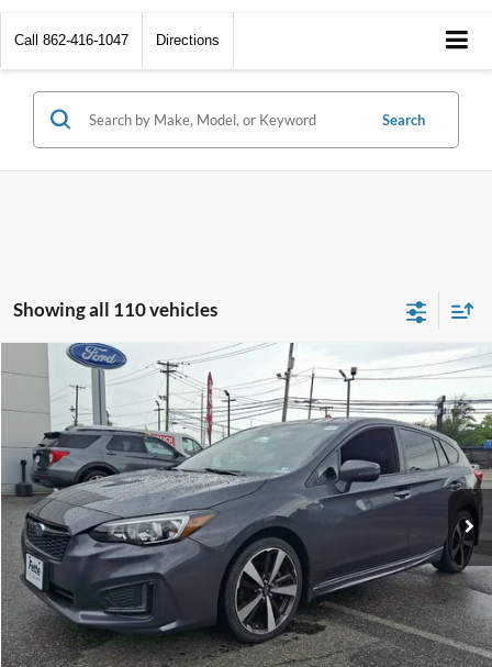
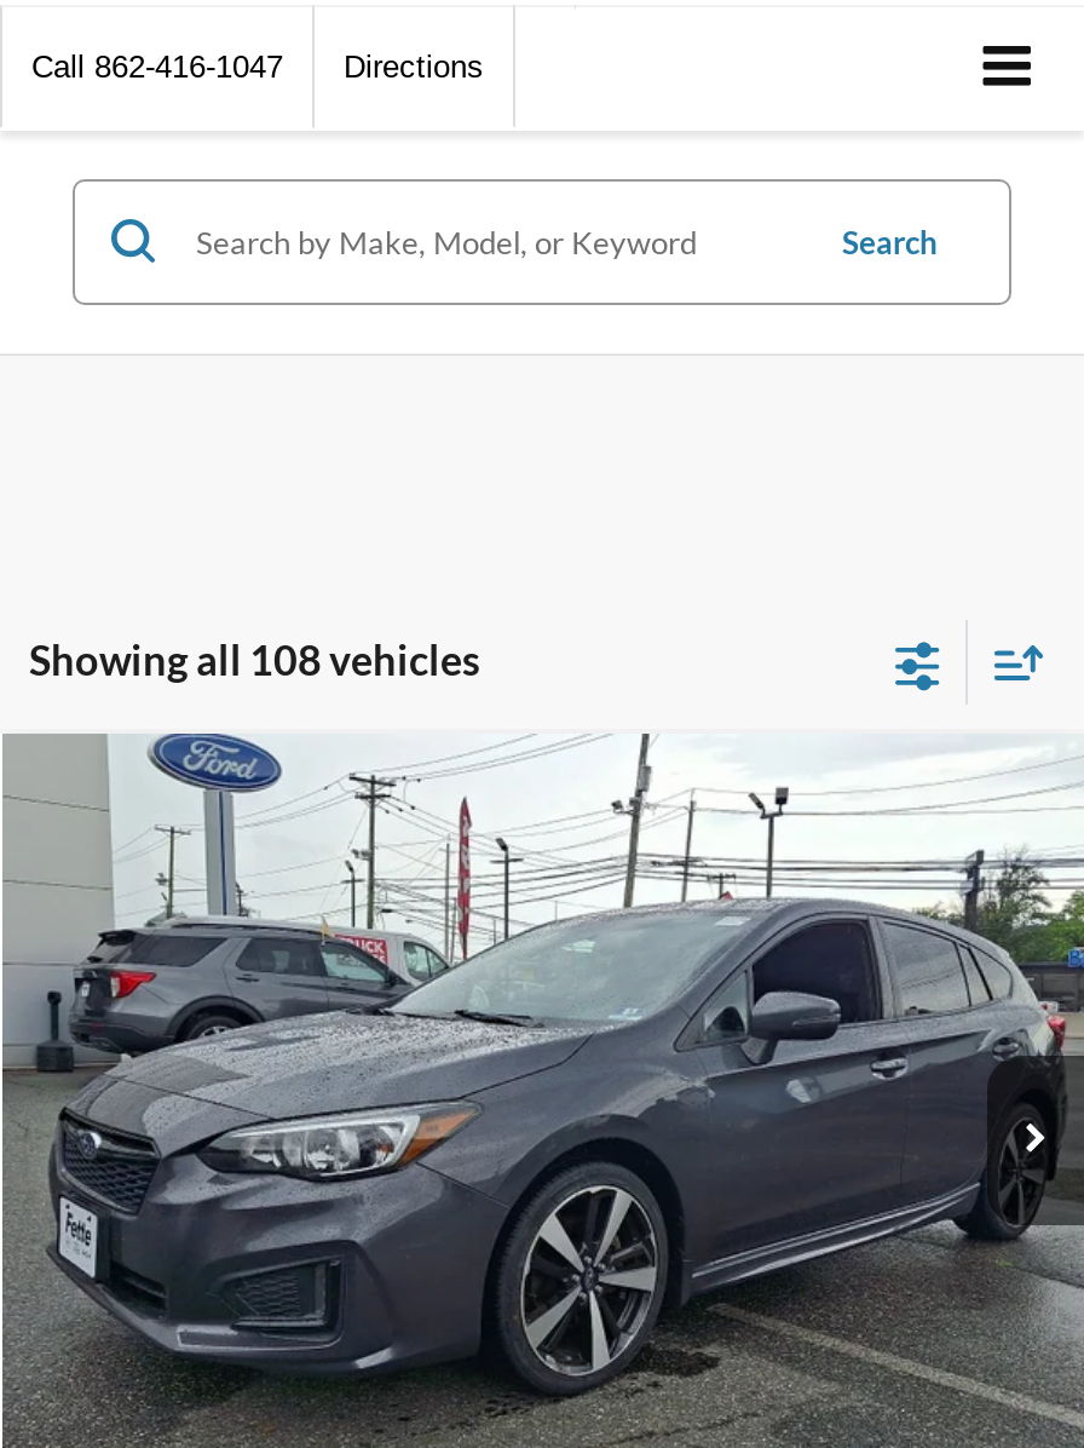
[13,297,217,321] Showing all 110 vehicles -> [29,634,479,685] Showing all 108 vehicles

